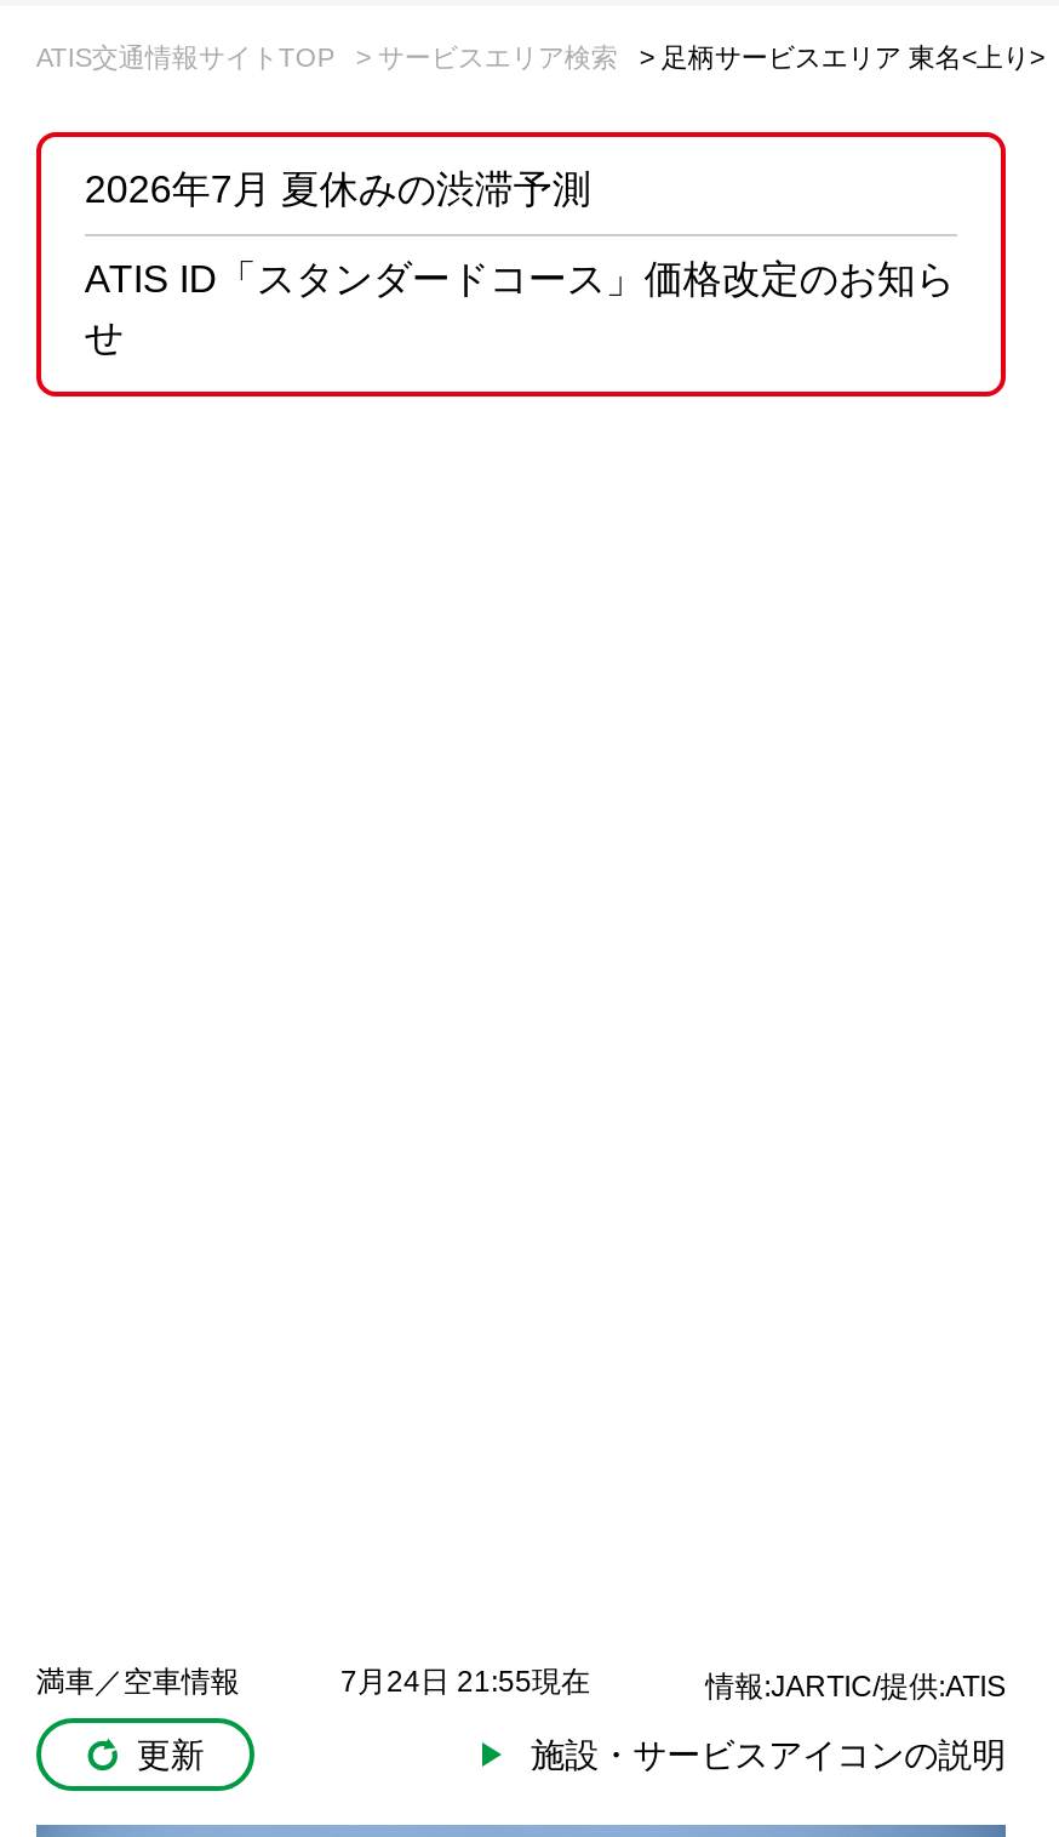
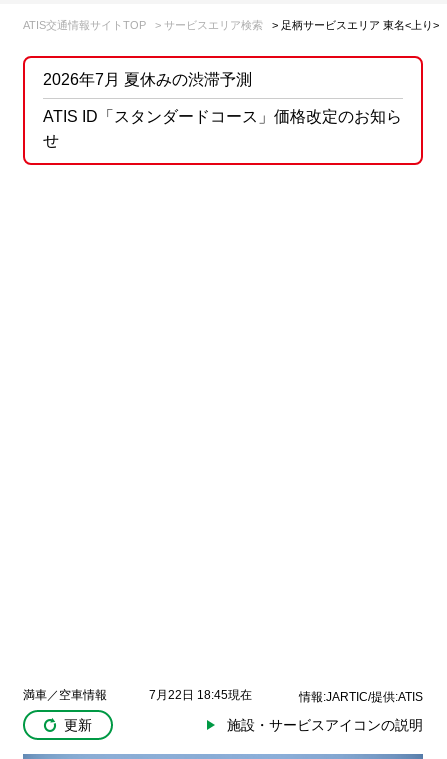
[340,1665,590,1699] 7月24日 21:55現在 -> [148,688,251,702] 7月22日 18:45現在

